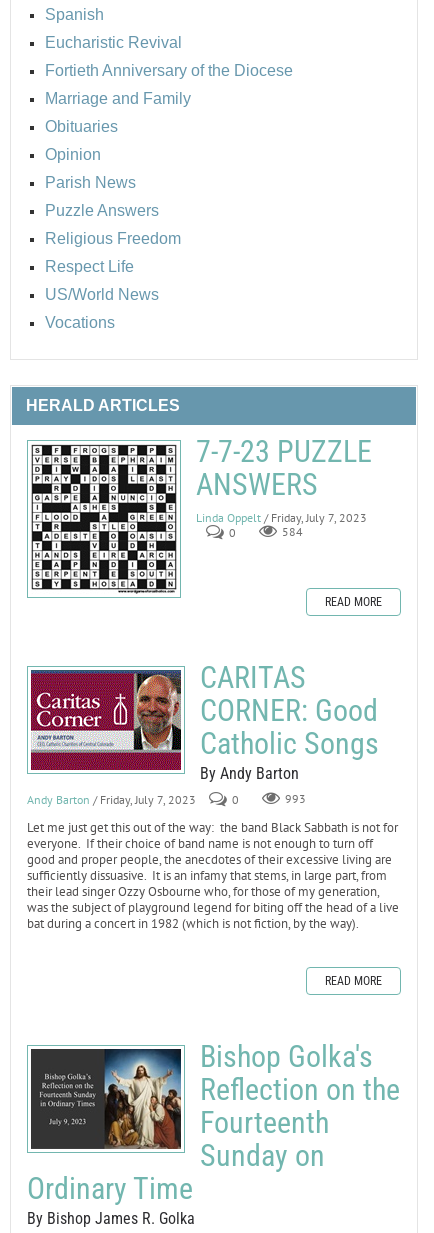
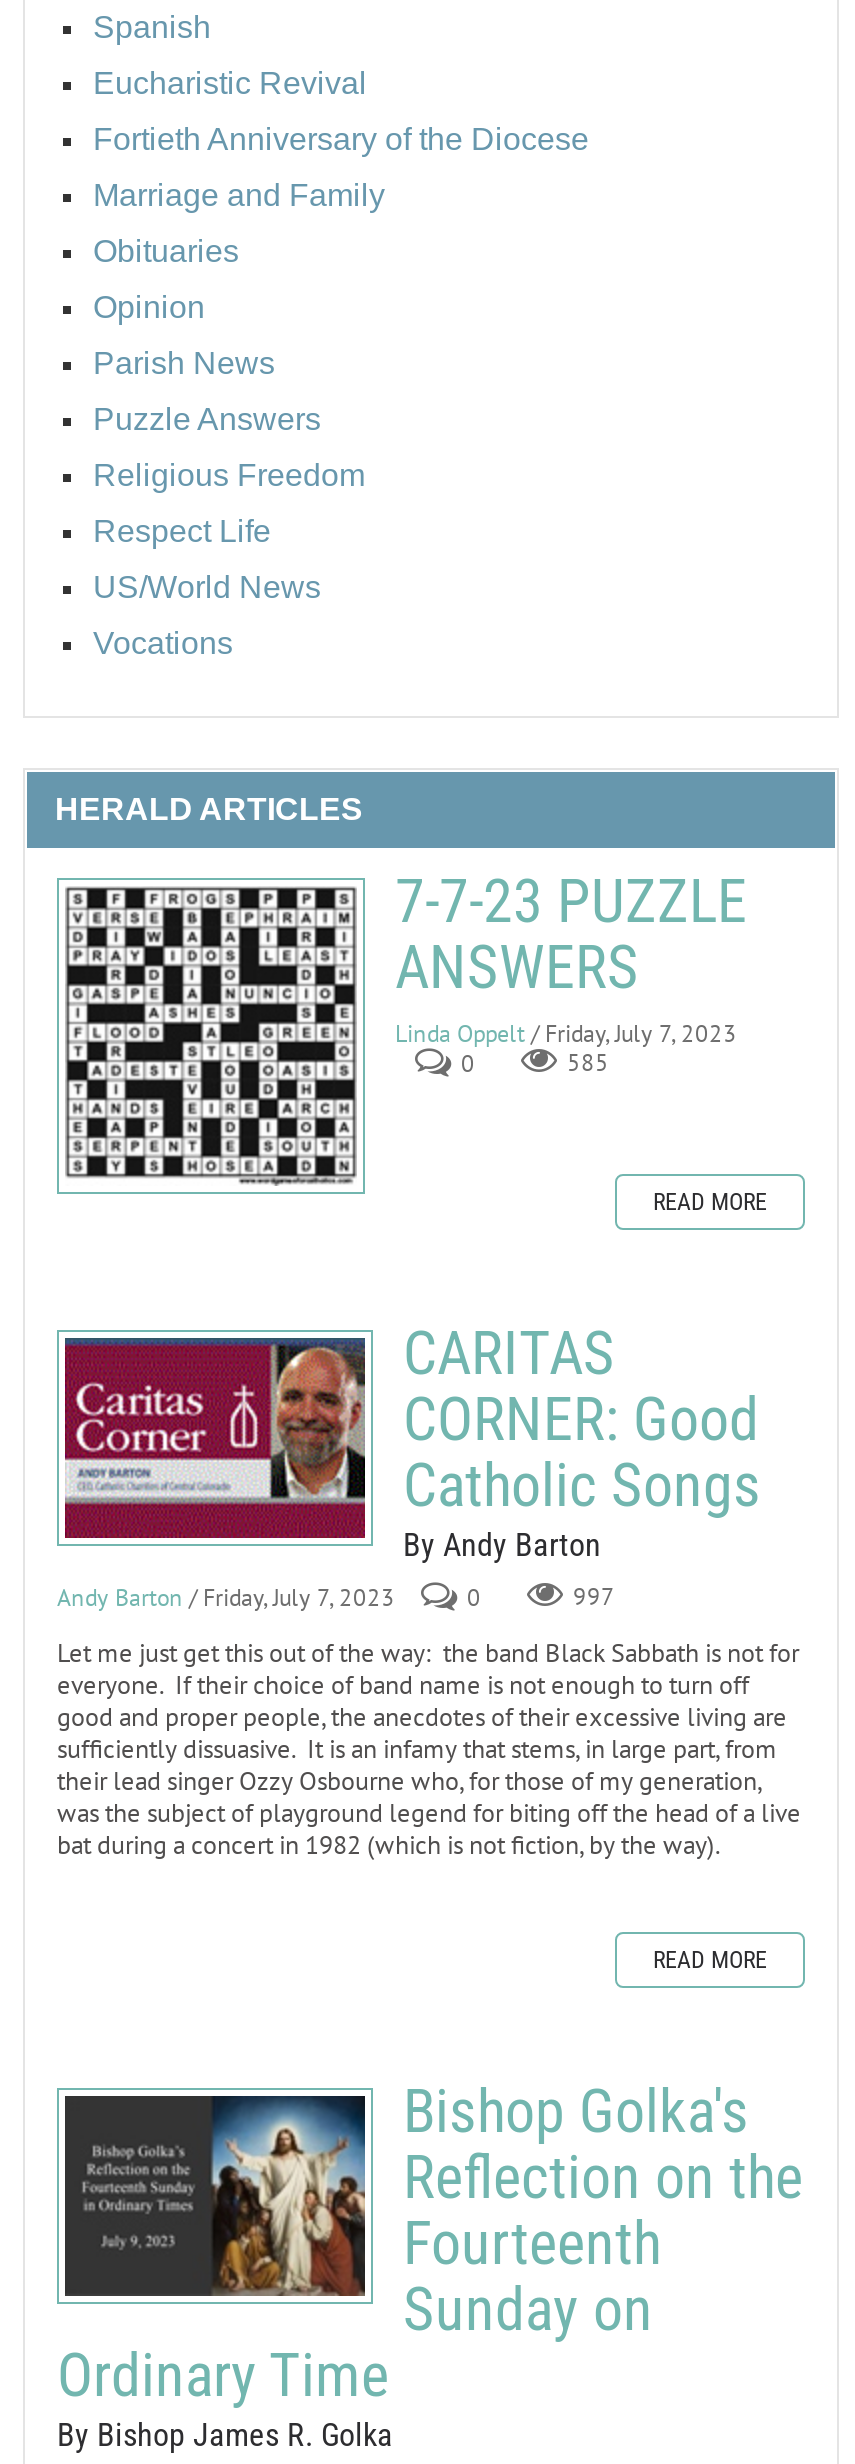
[282,525,303,540] 584 -> [567,1048,609,1078] 585
[285,792,306,807] 993 -> [573,1582,615,1612] 997

